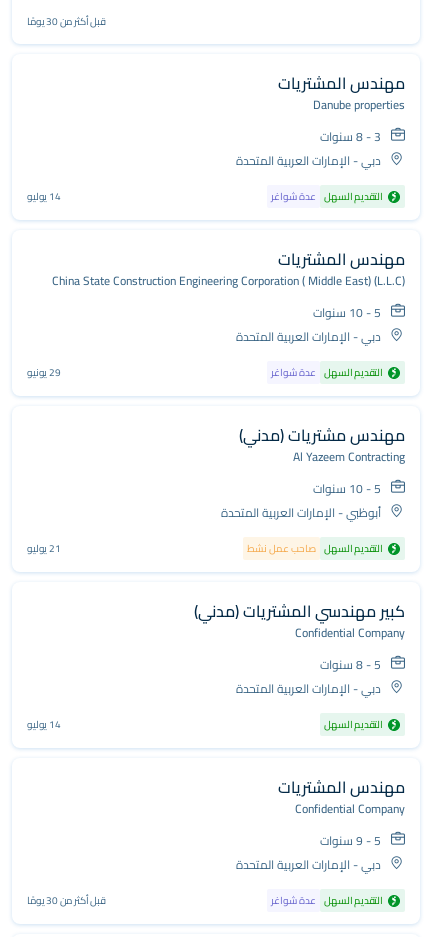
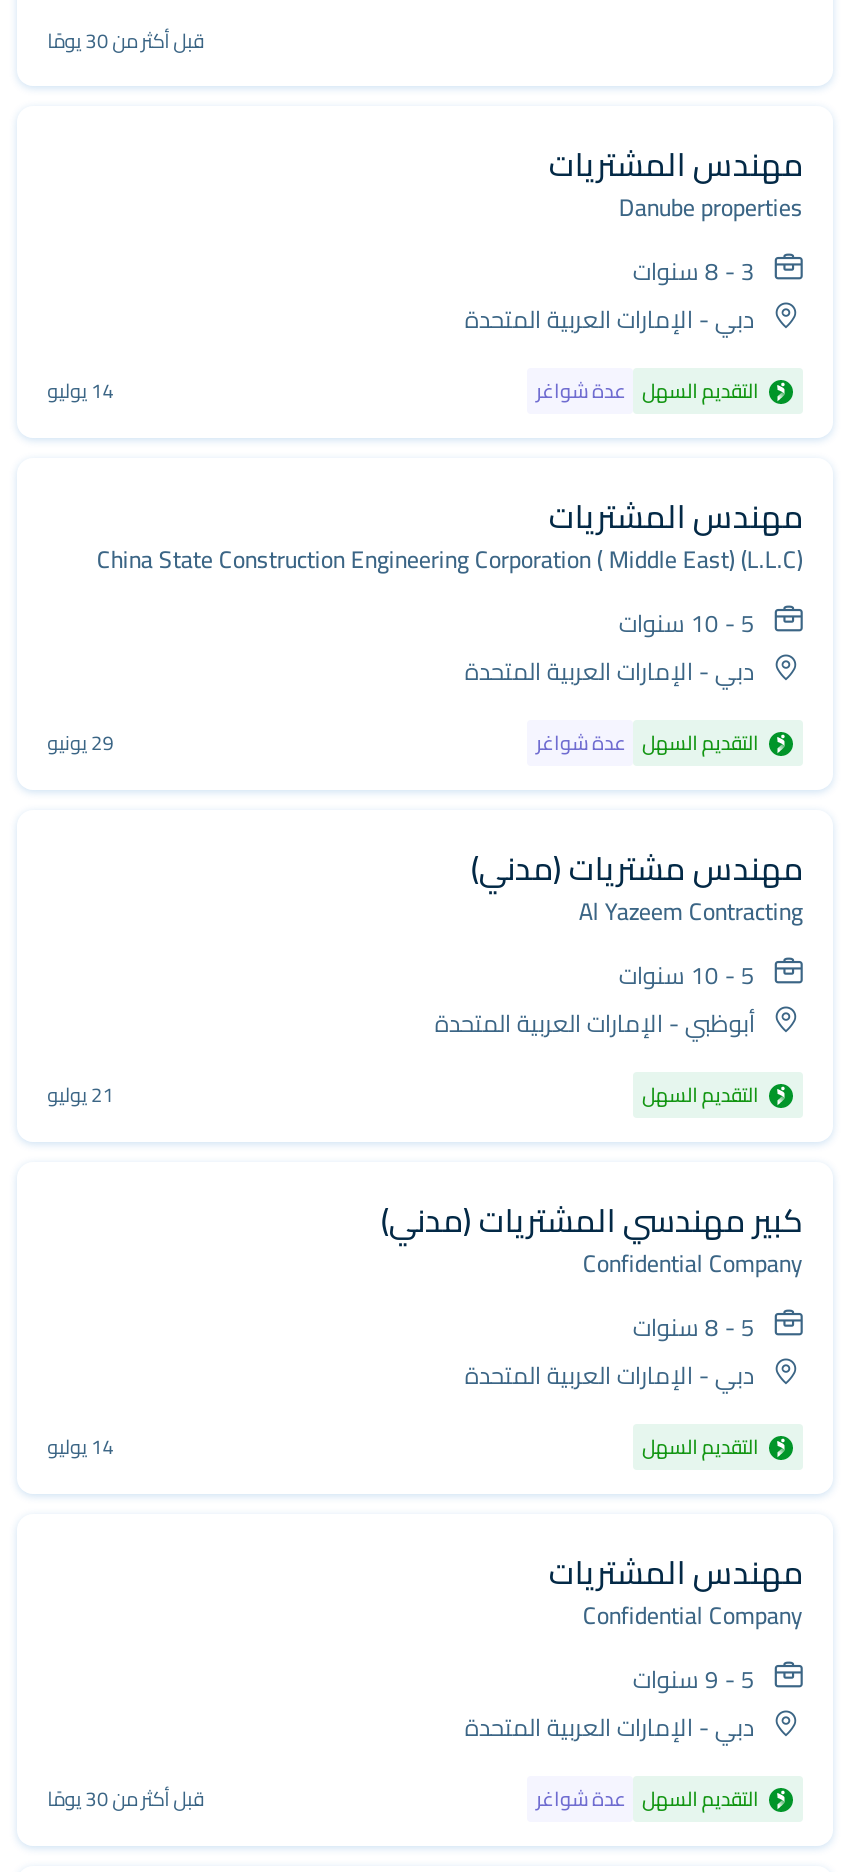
[247,539,383,558] التقديم السهل صاحب عمل نشط -> [642,1076,759,1114] التقديم السهل

